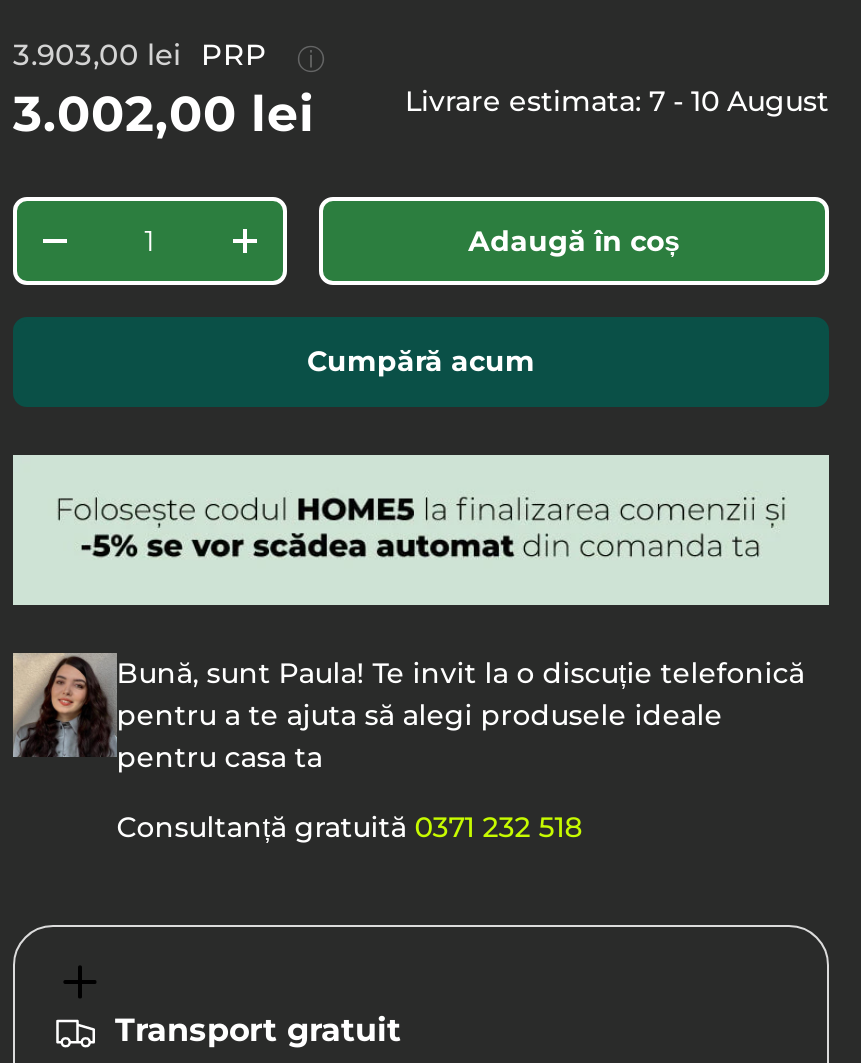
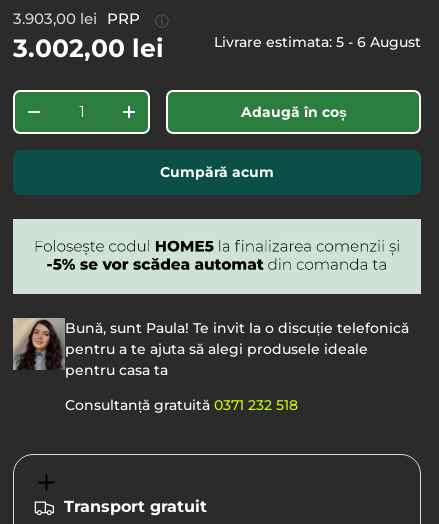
[405,84,829,120] Livrare estimata: 7 - 10 August -> [214,33,421,51] Livrare estimata: 5 - 6 August

